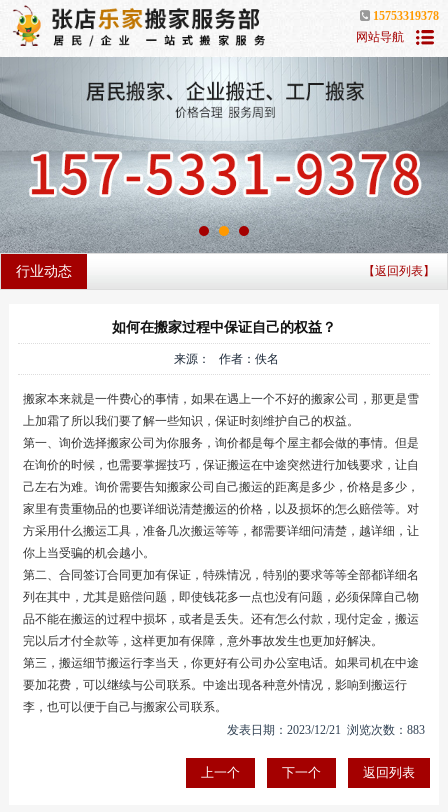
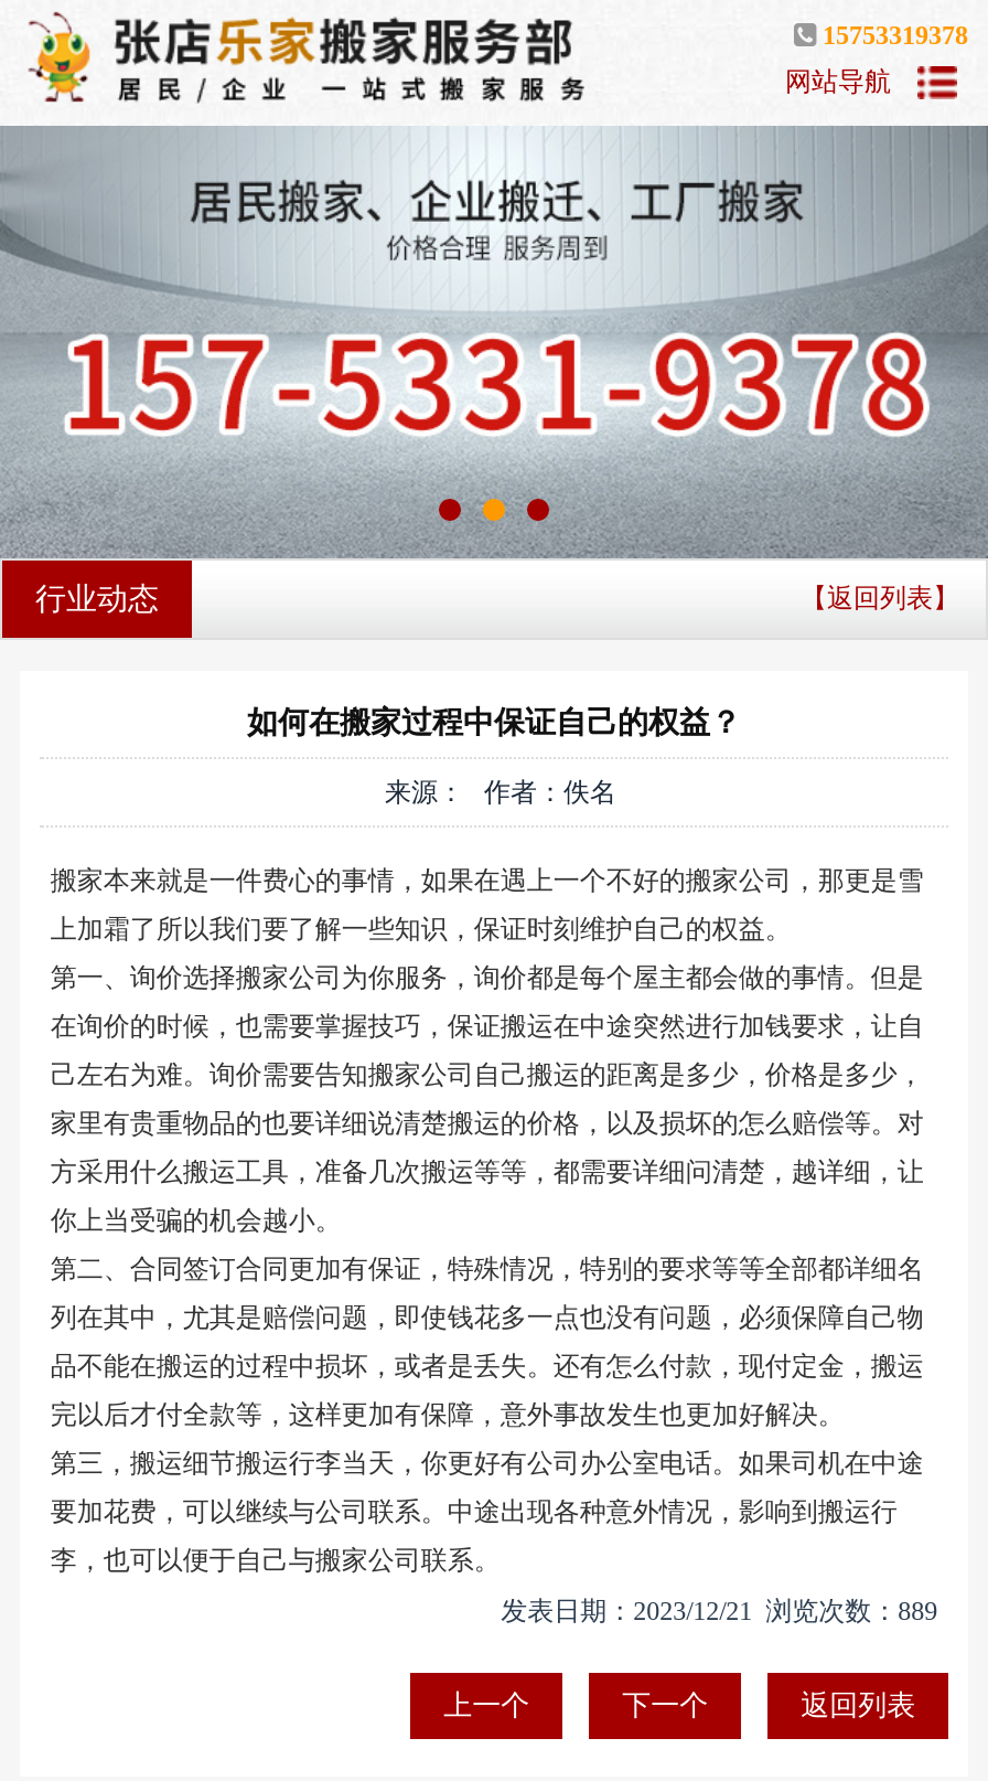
[227,723,425,737] 发表日期：2023/12/21 浏览次数：883 -> [501,1596,937,1627] 发表日期：2023/12/21 浏览次数：889

